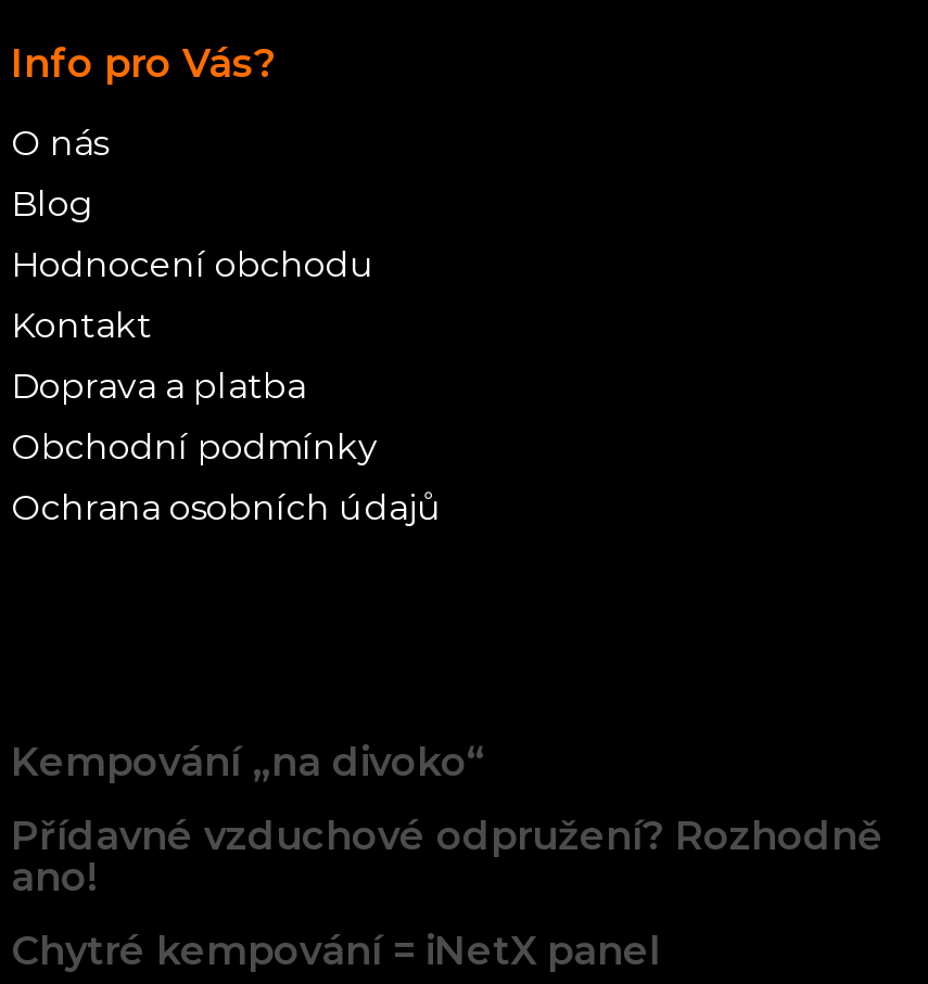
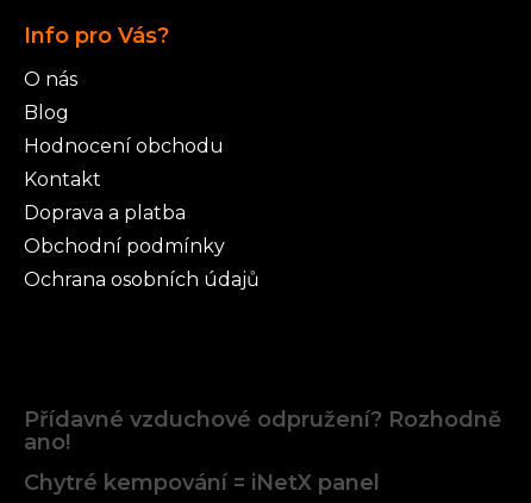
[11,738,486,786] Kempování „na divoko“ -> none

